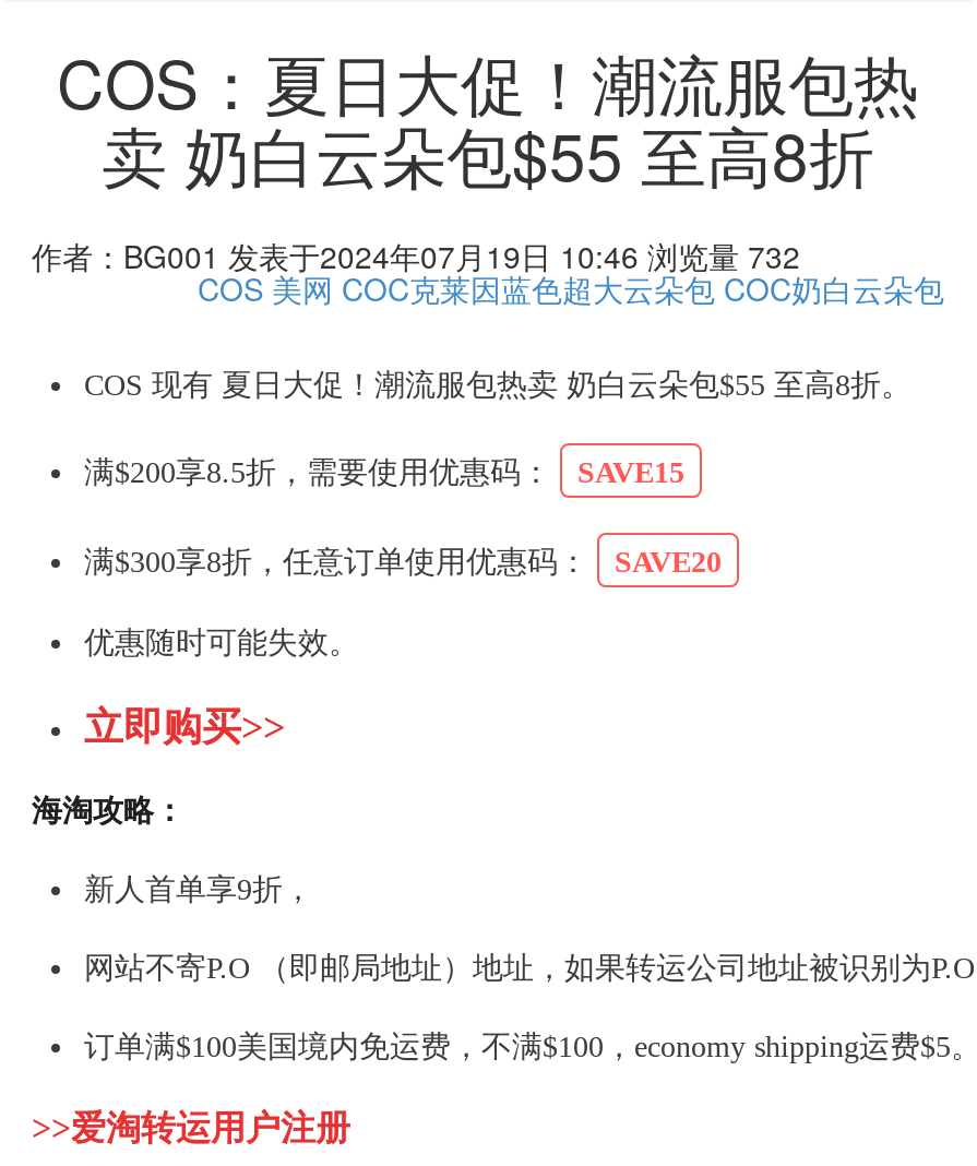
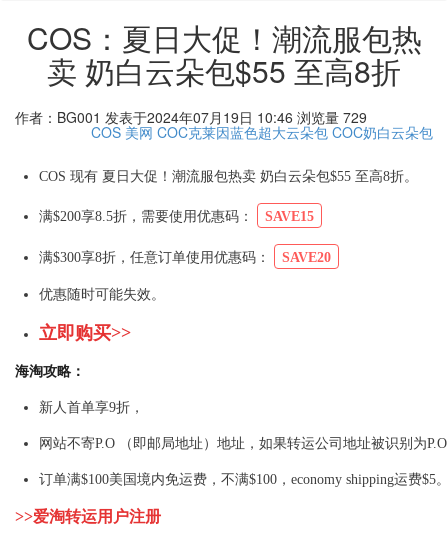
[32,234,800,277] 作者：BG001 发表于2024年07月19日 10:46 浏览量 732 -> [15,107,367,127] 作者：BG001 发表于2024年07月19日 10:46 浏览量 729

